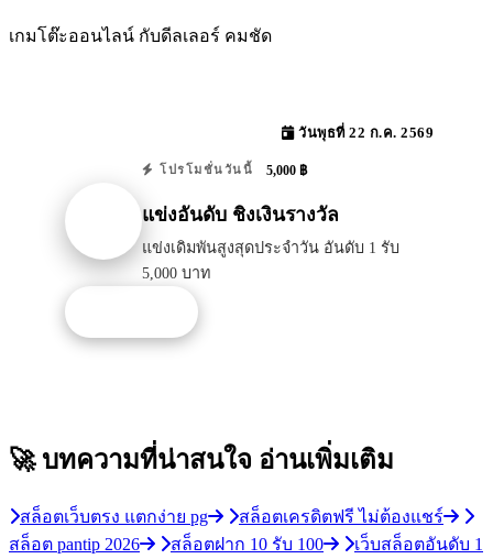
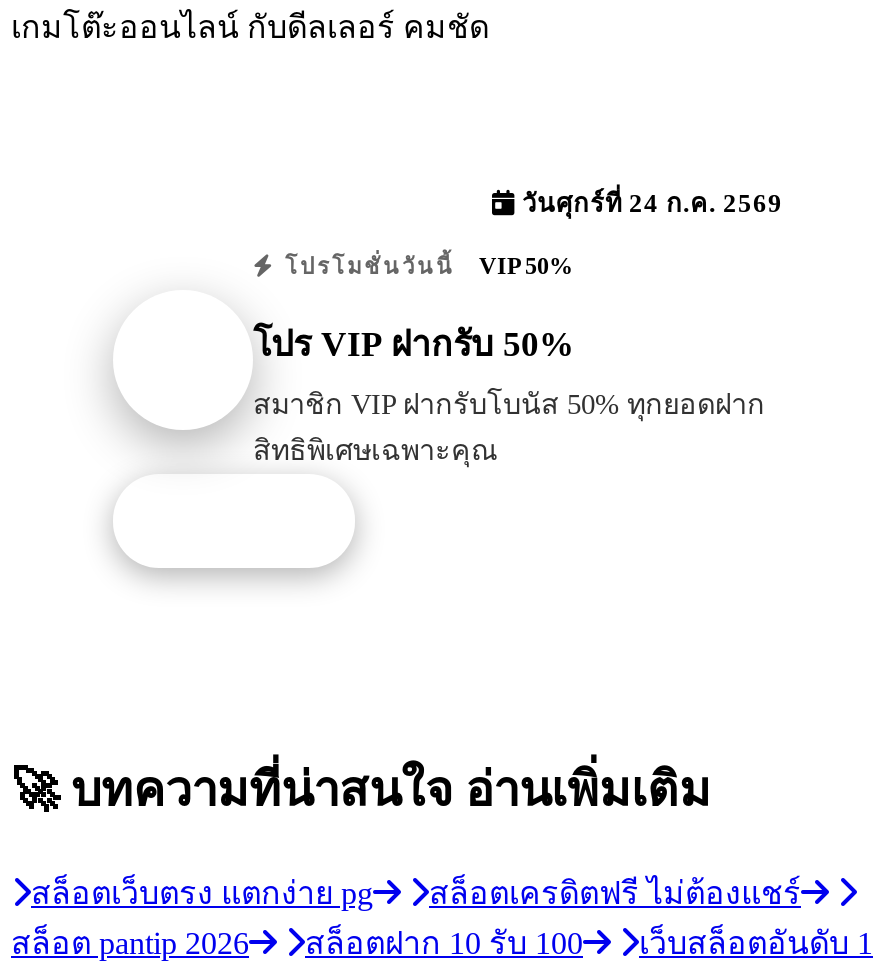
[294,125,434,140] วันพุธที่ 22 ก.ค. 2569 -> [515,189,783,217] วันศุกร์ที่ 24 ก.ค. 2569
[155,162,307,178] โปรโมชั่นวันนี้ 5,000 ฿ -> [276,251,573,279] โปรโมชั่นวันนี้ VIP 50%
[142,204,339,226] แข่งอันดับ ชิงเงินรางวัล -> [253,324,575,364] โปร VIP ฝากรับ 50%
[142,239,399,282] แข่งเดิมพันสูงสุดประจำวัน อันดับ 1 รับ | 5,000 บาท -> [253,388,765,466] สมาชิก VIP ฝากรับโบนัส 50% ทุกยอดฝาก | สิทธิพิเศษเฉพาะคุณ

